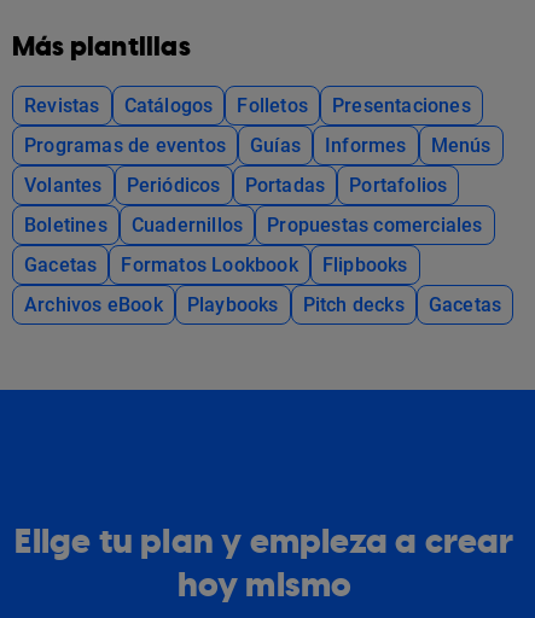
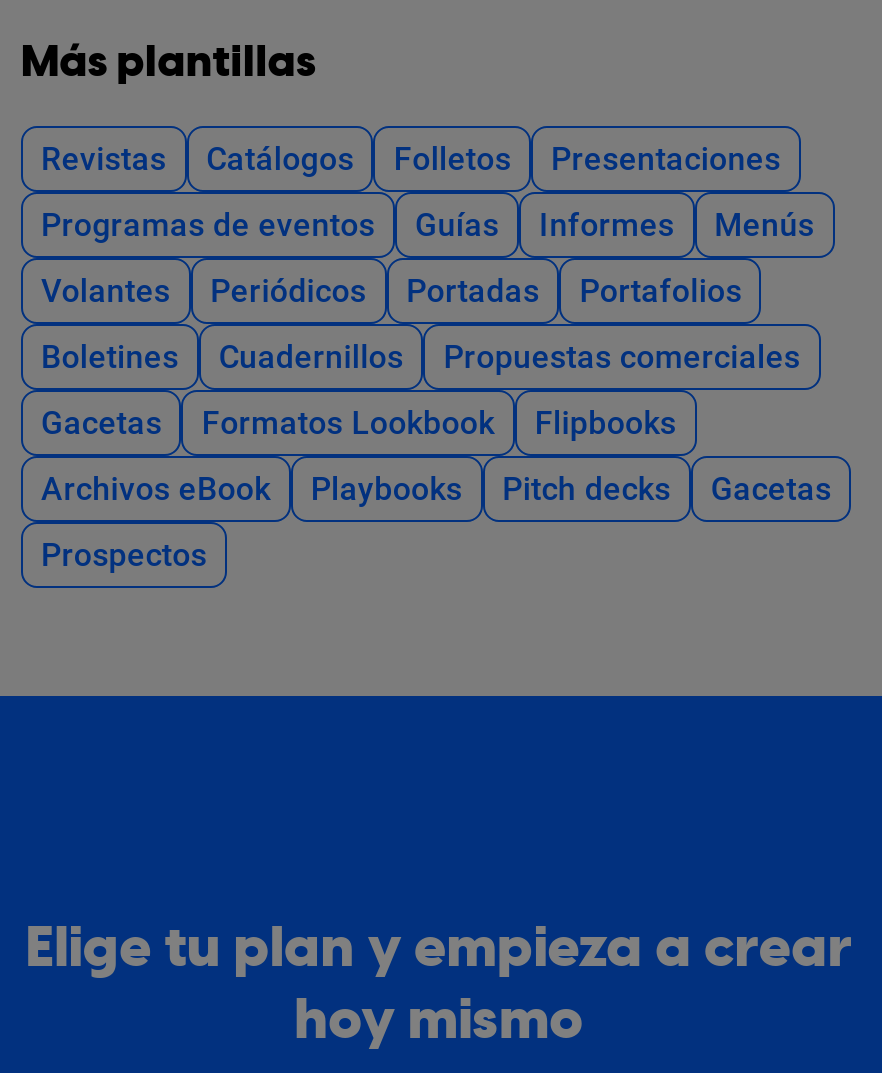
none -> [41,536,207,574] Prospectos

